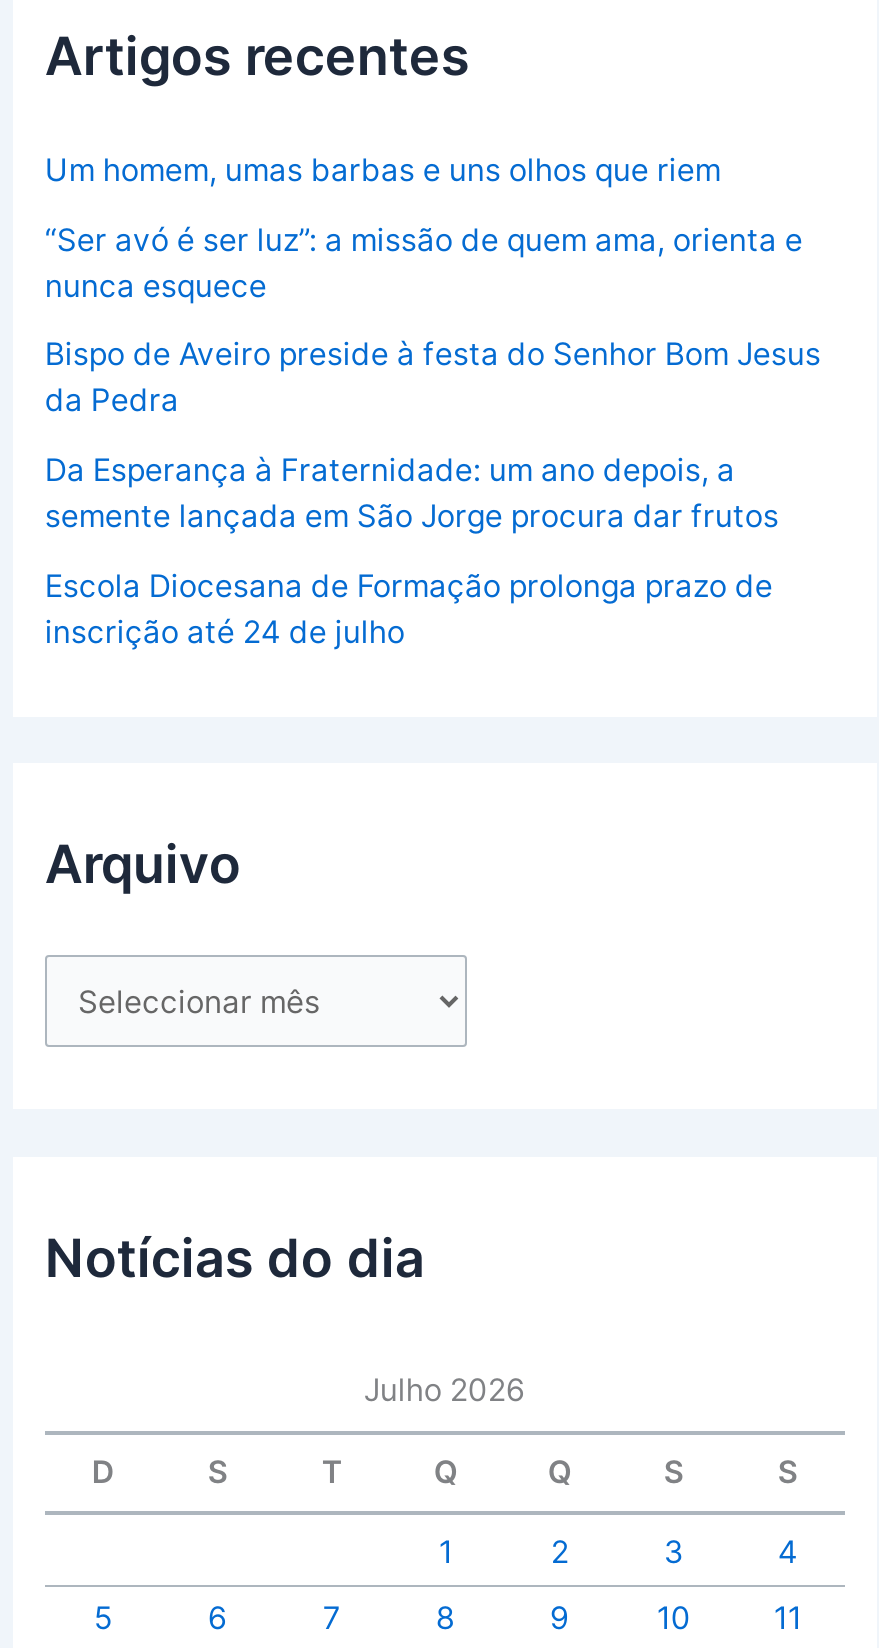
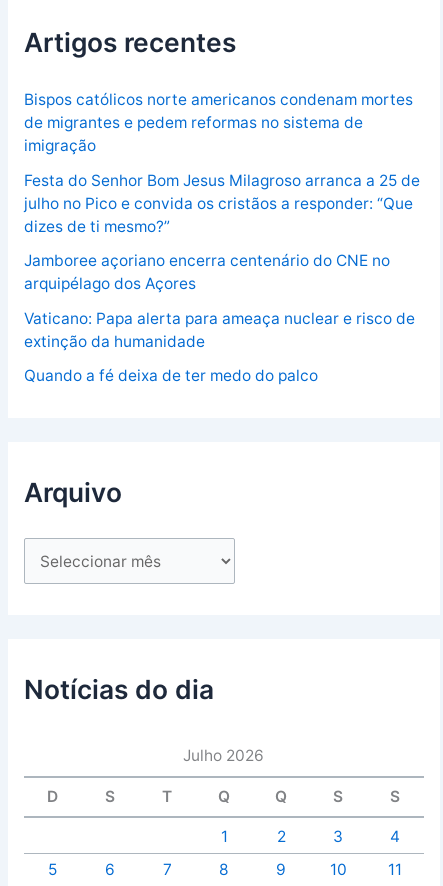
[45,151,721,189] Um homem, umas barbas e uns olhos que riem -> [24,90,413,155] Bispos católicos norte americanos condenam mortes | de migrantes e pedem reformas no sistema de | imigração
[45,220,803,304] “Ser avó é ser luz”: a missão de quem ama, orienta e | nunca esquece -> [24,170,420,235] Festa do Senhor Bom Jesus Milagroso arranca a 25 de | julho no Pico e convida os cristãos a responder: “Que | dizes de ti mesmo?”
[45,335,821,419] Bispo de Aveiro preside à festa do Senhor Bom Jesus | da Pedra -> [24,251,390,293] Jamboree açoriano encerra centenário do CNE no | arquipélago dos Açores
[45,451,779,535] Da Esperança à Fraternidade: um ano depois, a | semente lançada em São Jorge procura dar frutos -> [24,309,415,351] Vaticano: Papa alerta para ameaça nuclear e risco de | extinção da humanidade
[45,566,773,650] Escola Diocesana de Formação prolonga prazo de | inscrição até 24 de julho -> [24,366,318,385] Quando a fé deixa de ter medo do palco

